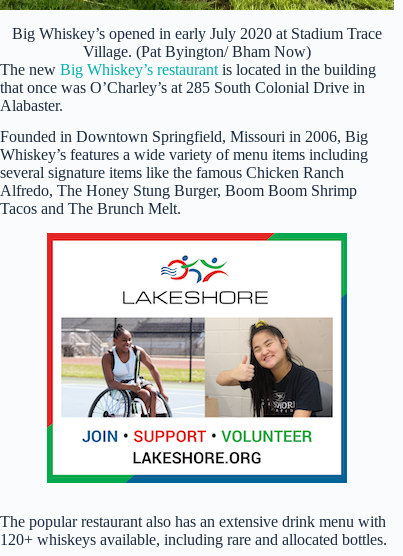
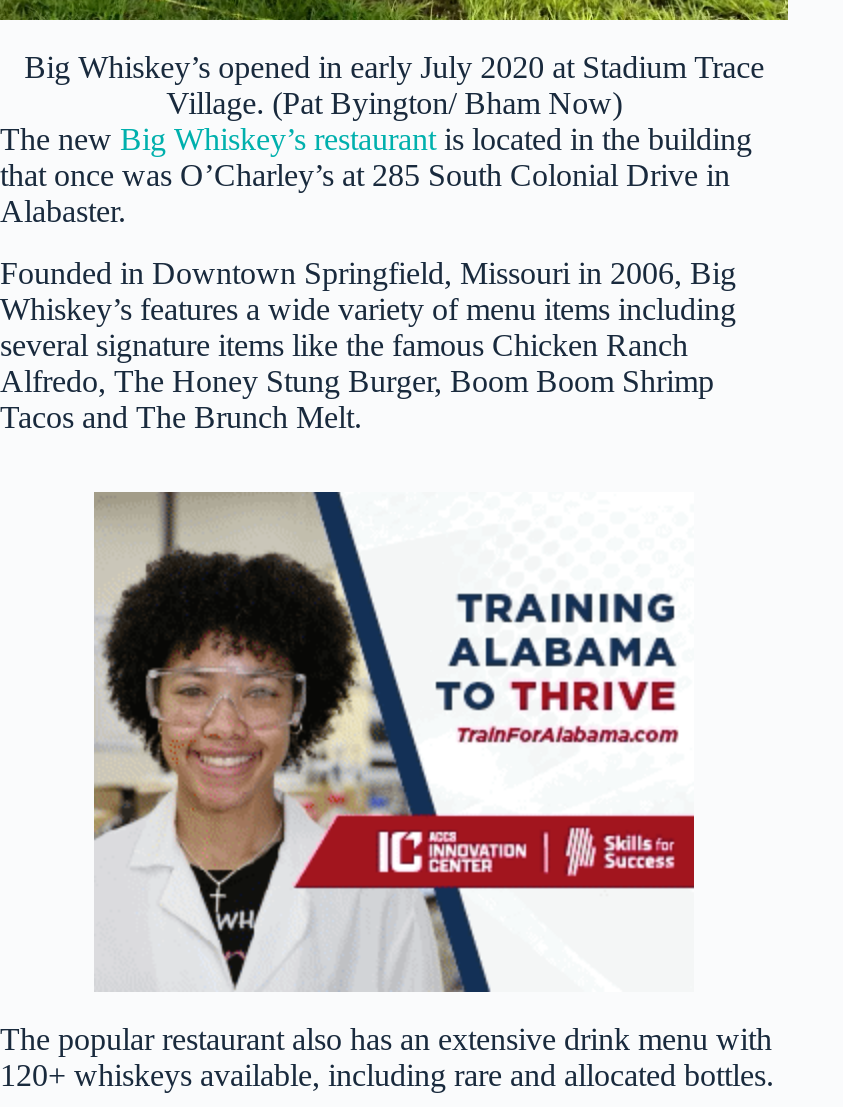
[46,232,348,496] [image] -> [92,466,696,994] [image]

